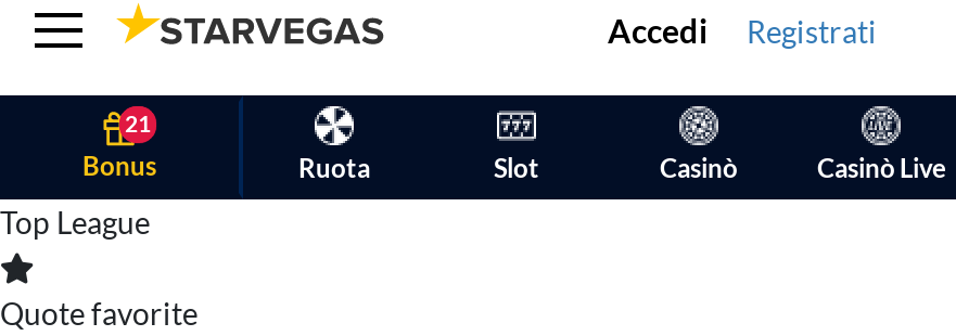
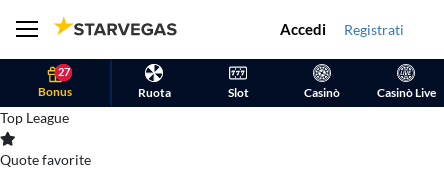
[125,111,151,137] 21 -> [57,66,69,78] 27

